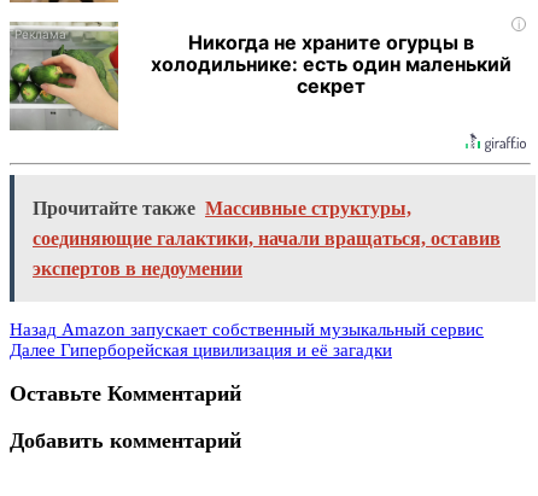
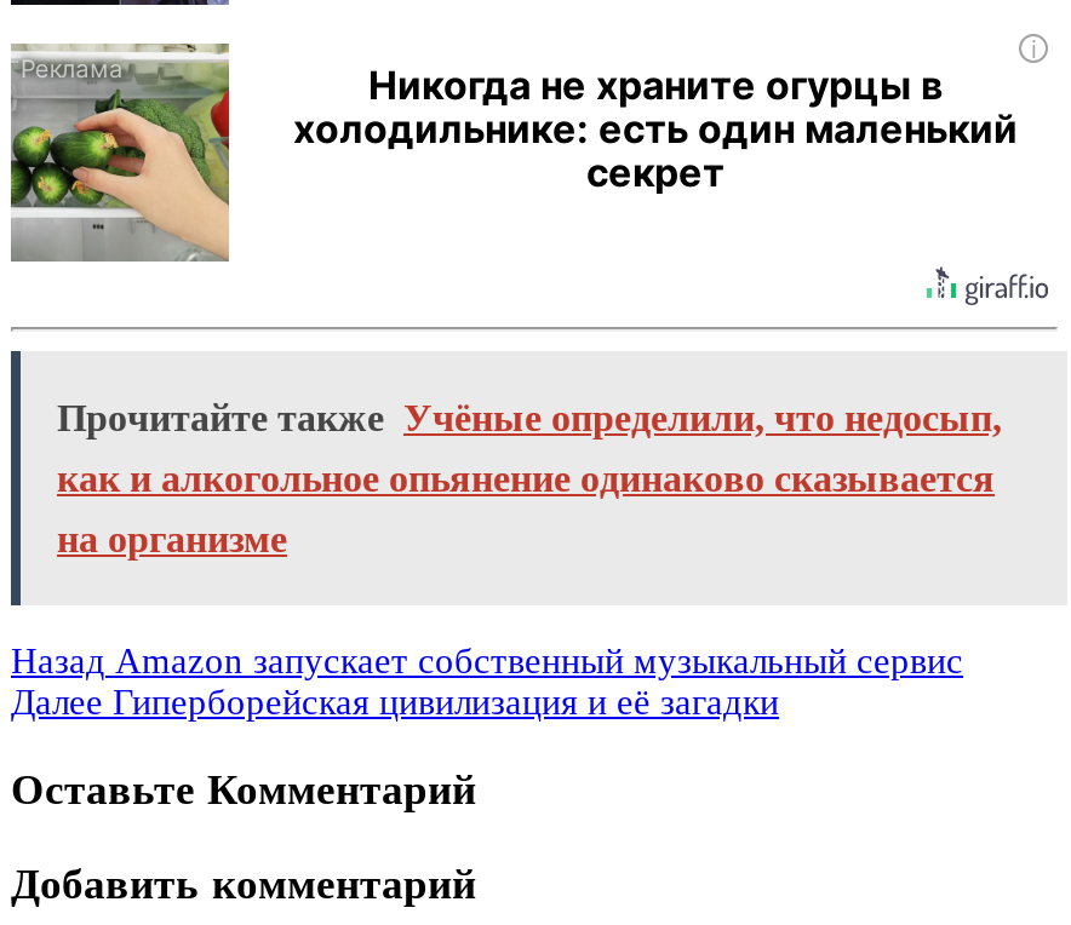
[33,198,411,218] Прочитайте также Массивные структуры, -> [57,396,1002,438] Прочитайте также Учёные определили, что недосып,
[33,228,501,248] соединяющие галактики, начали вращаться, оставив -> [57,457,995,498] как и алкогольное опьянение одинаково сказывается
[33,258,242,278] экспертов в недоумении -> [57,517,287,559] на организме

